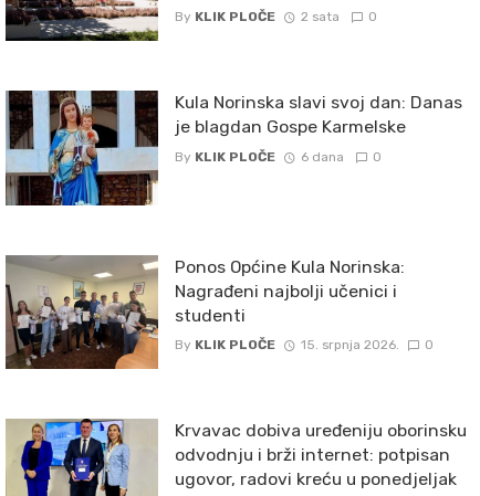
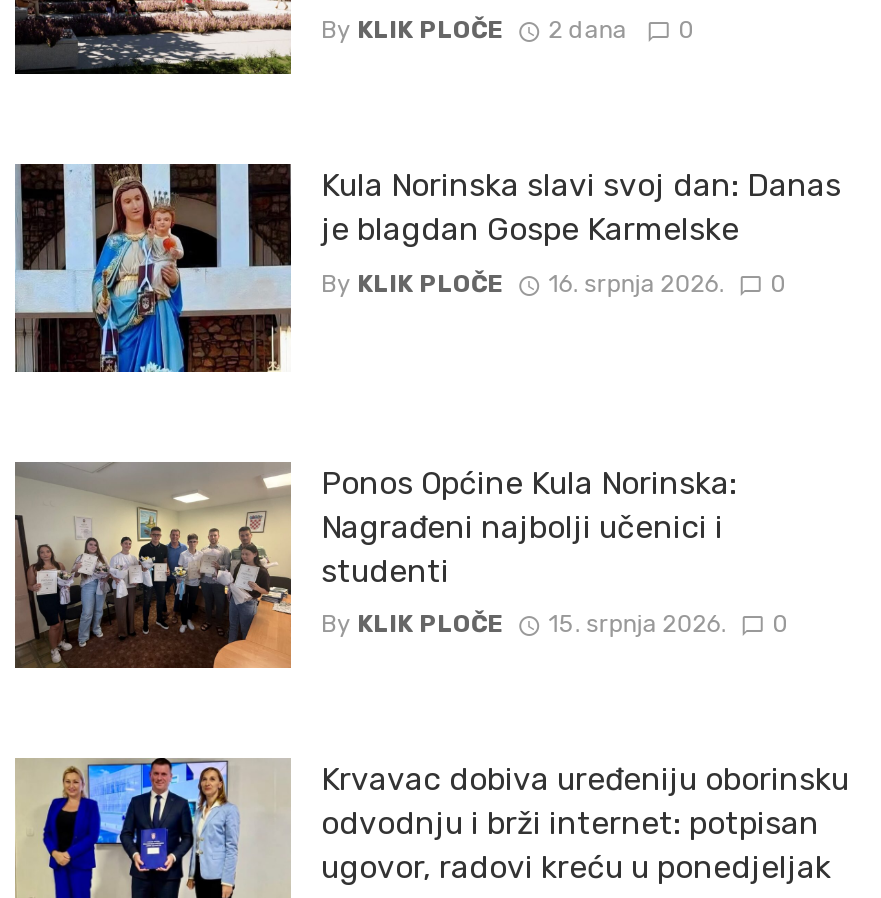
[175,9,377,25] By KLIK PLOČE 2 sata 0 -> [321,17,694,45] By KLIK PLOČE 2 dana 0
[175,149,381,164] By KLIK PLOČE 6 dana 0 -> [321,270,786,298] By KLIK PLOČE 16. srpnja 2026. 0

